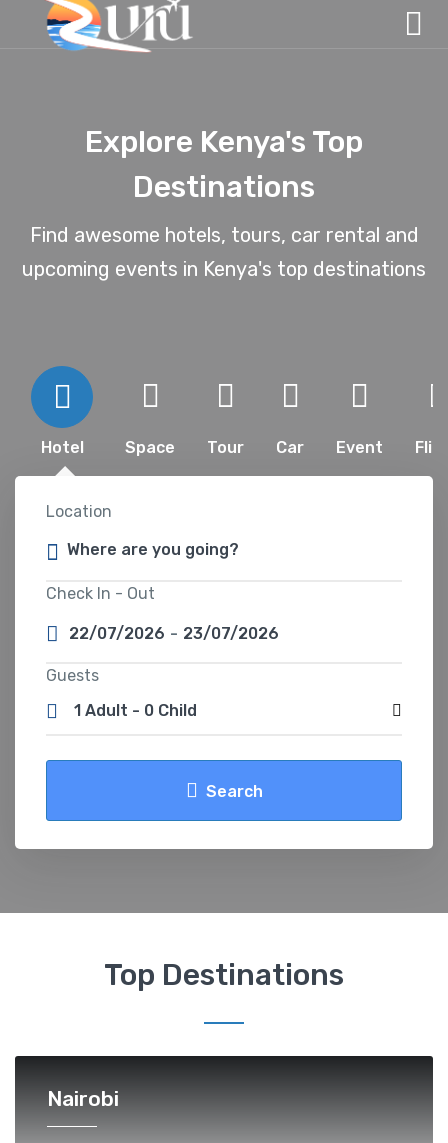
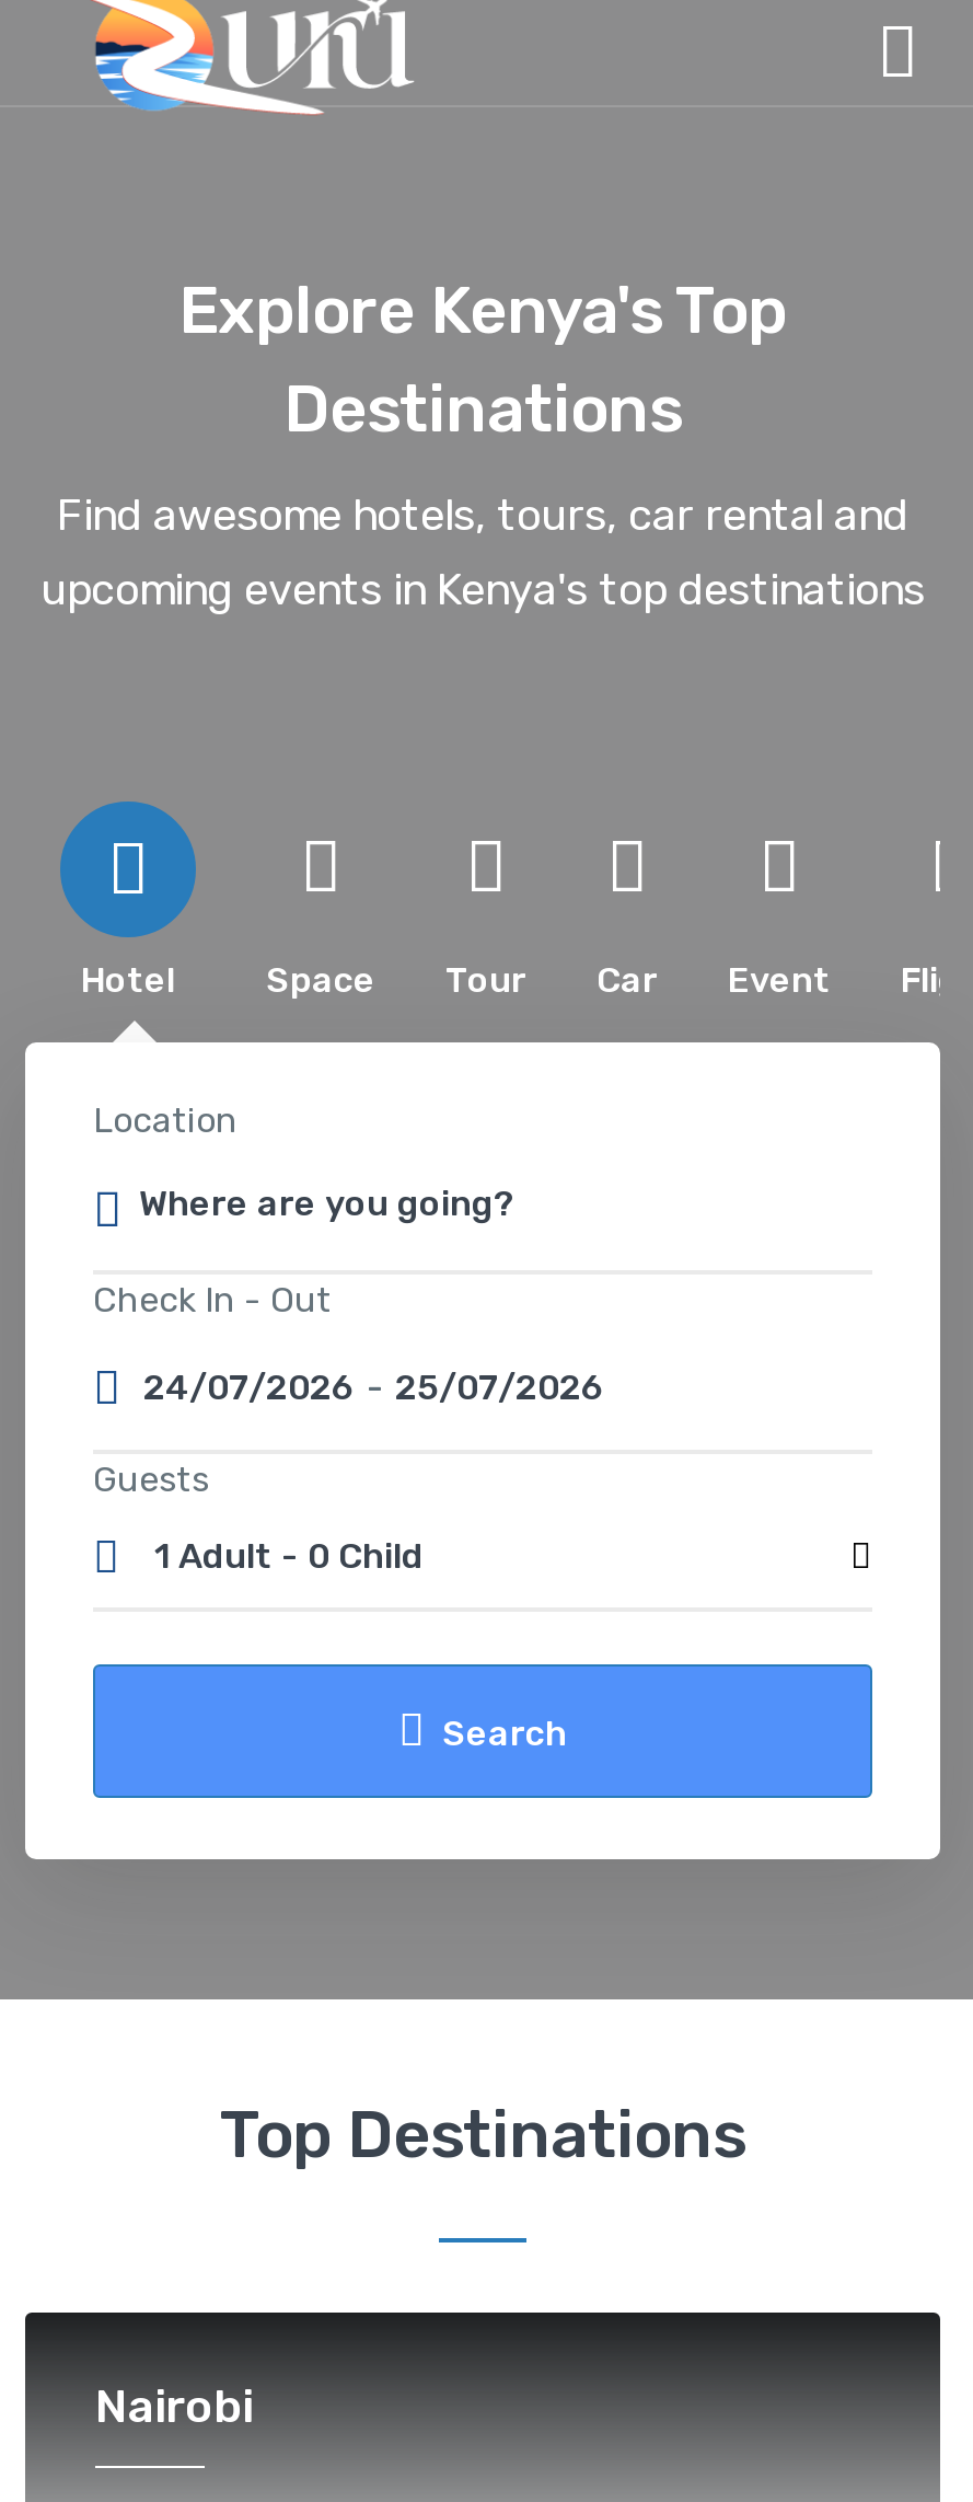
[69,624,279,643] 22/07/2026 - 23/07/2026 -> [143,1367,605,1408] 24/07/2026 - 25/07/2026

